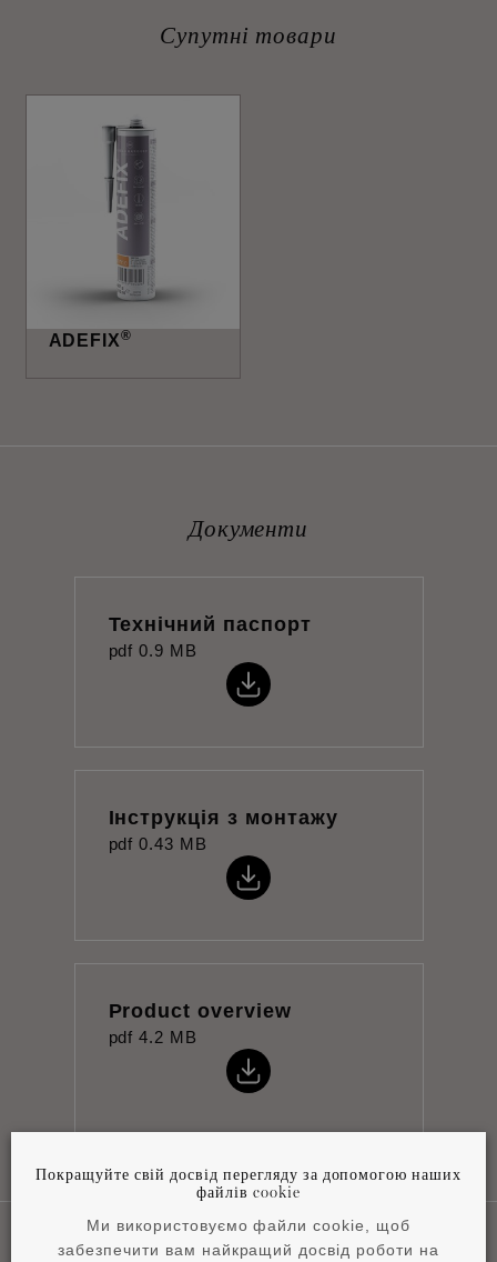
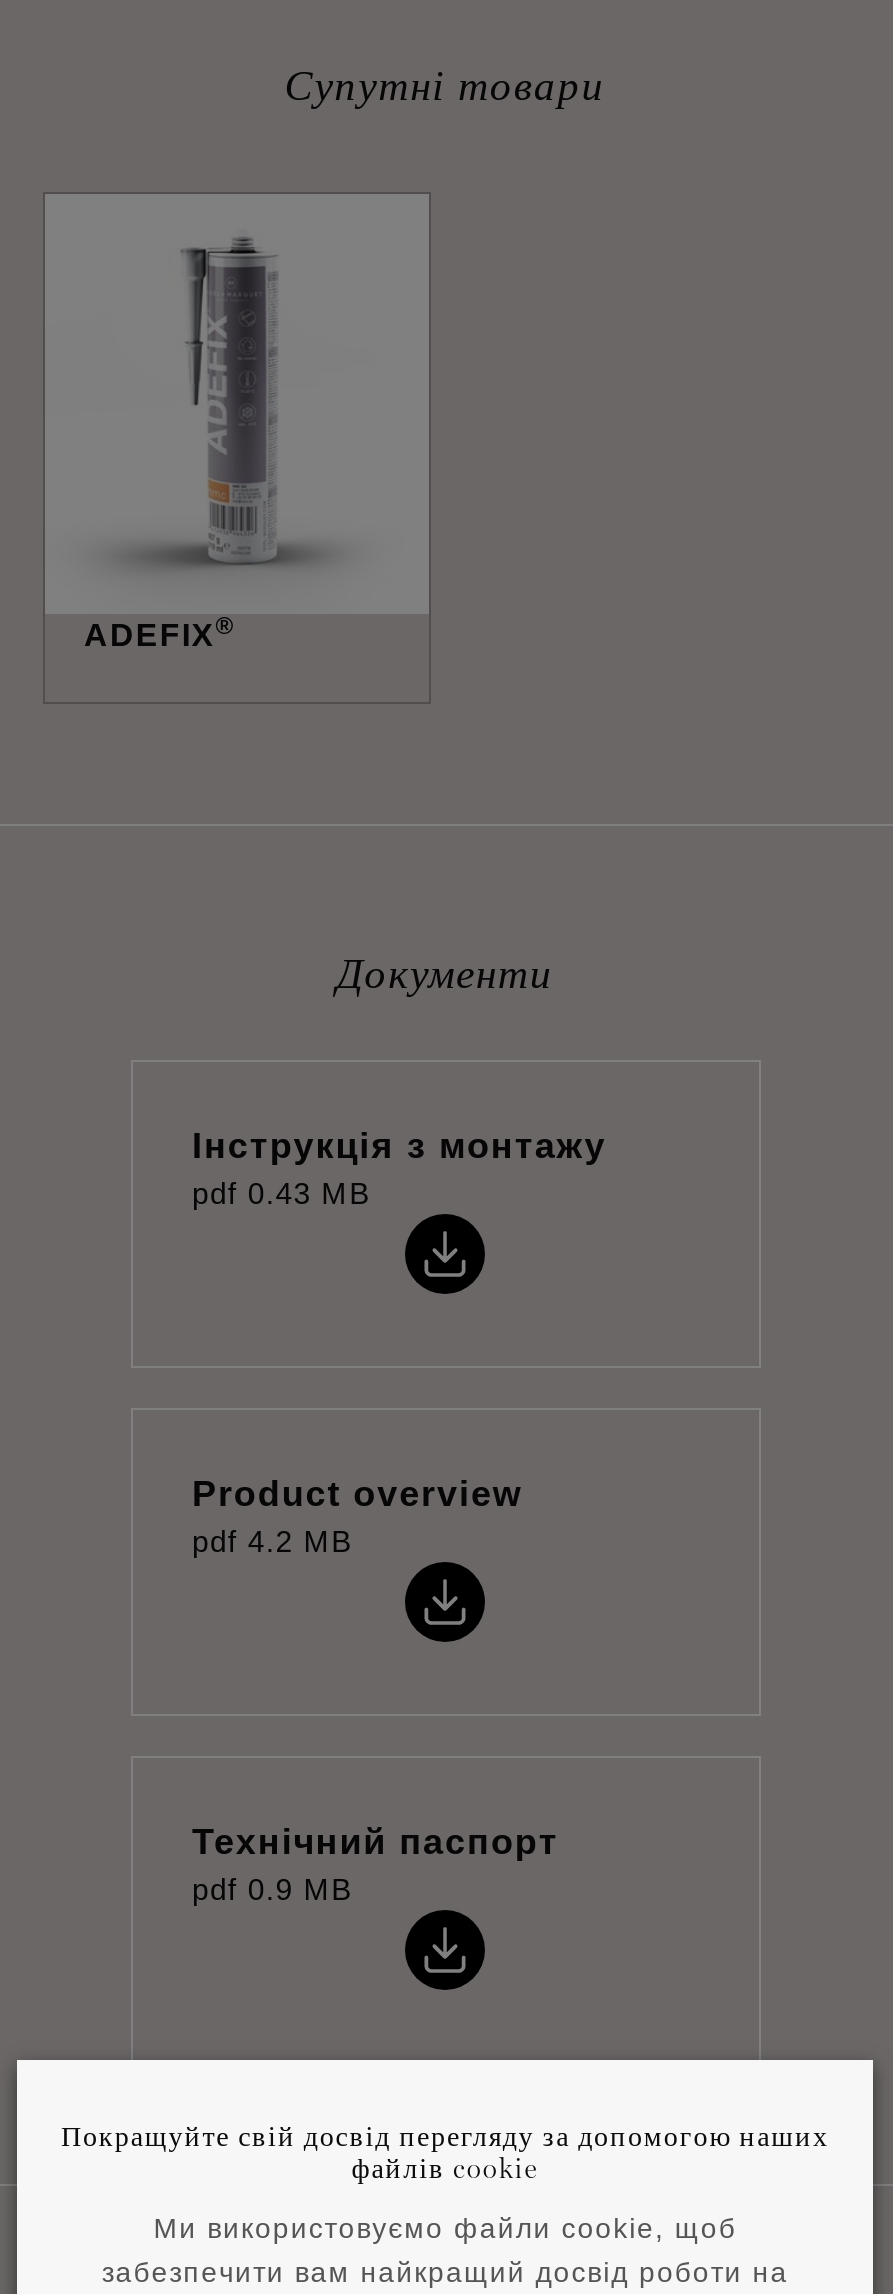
moved [108,613,312,659] -> [192,1821,559,1905]: Технічний паспорт | pdf 0.9 MB
moved [108,806,338,1046] -> [192,1125,606,1557]: Інструкція з монтажу | pdf 0.43 MB | Product overview | pdf 4.2 MB

